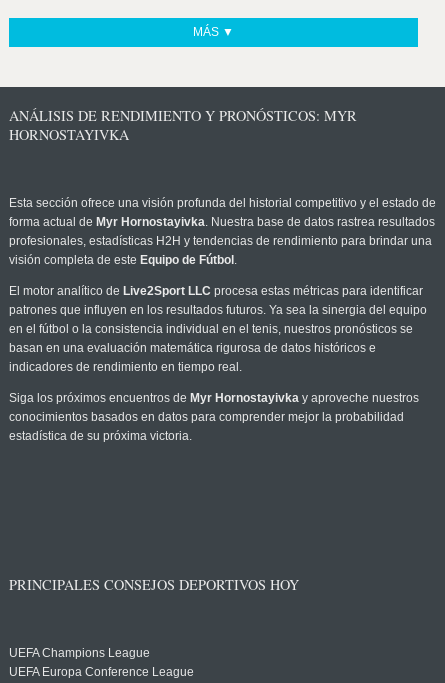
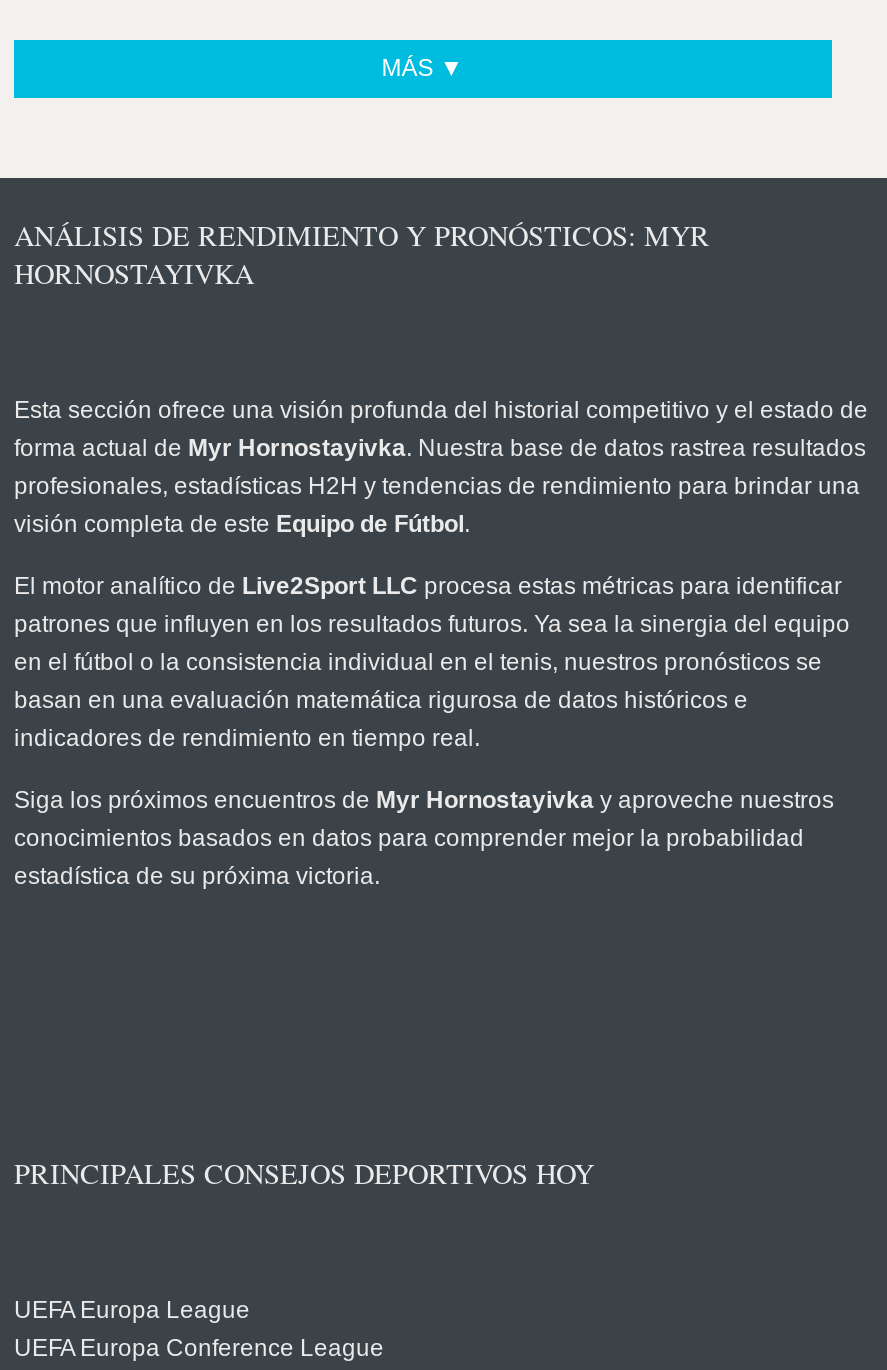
[9,646,150,660] UEFA Champions League -> [14,1296,250,1324] UEFA Europa League

